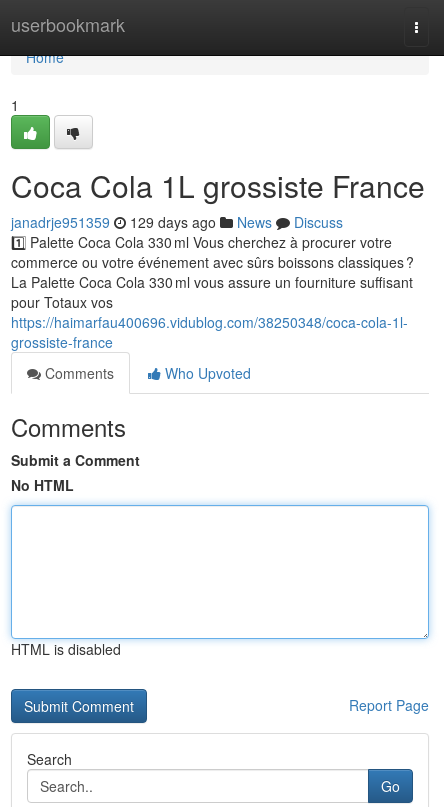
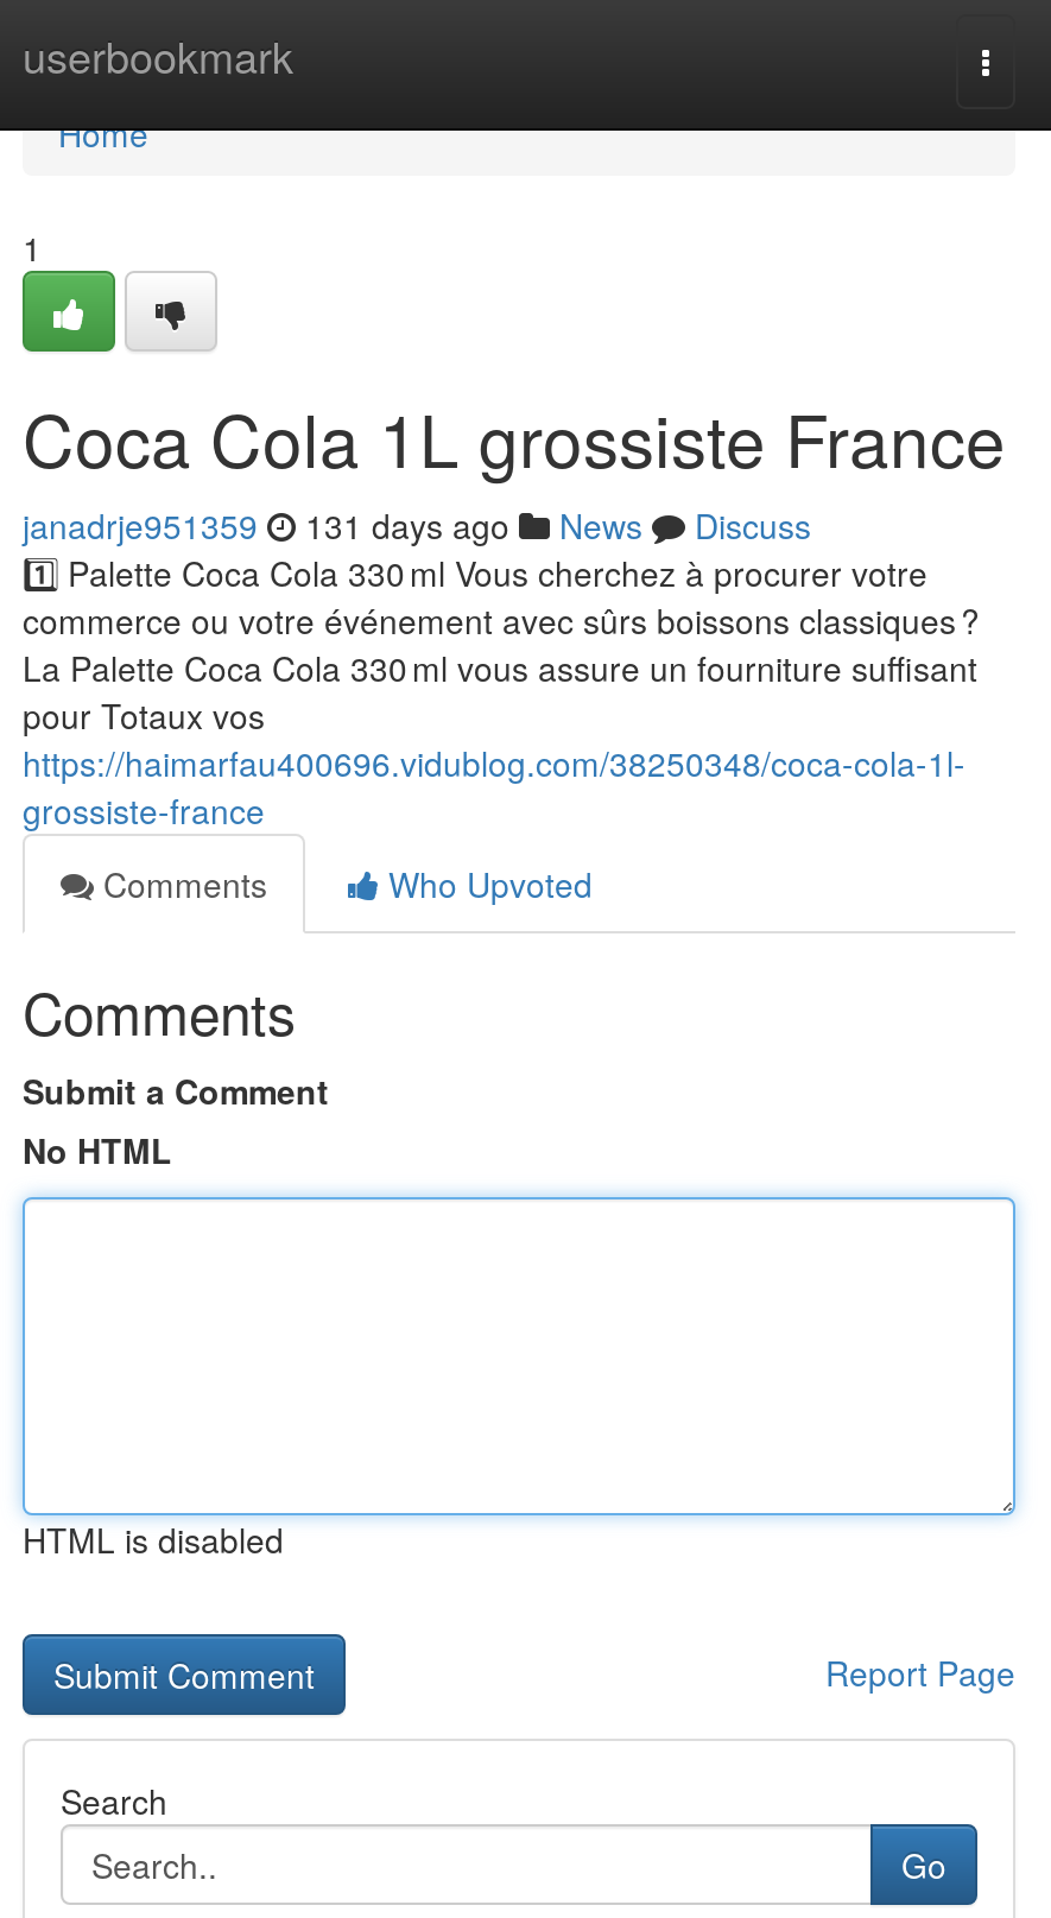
[11,212,343,232] janadrje951359 129 days ago News Discuss -> [23,501,811,549] janadrje951359 131 days ago News Discuss

